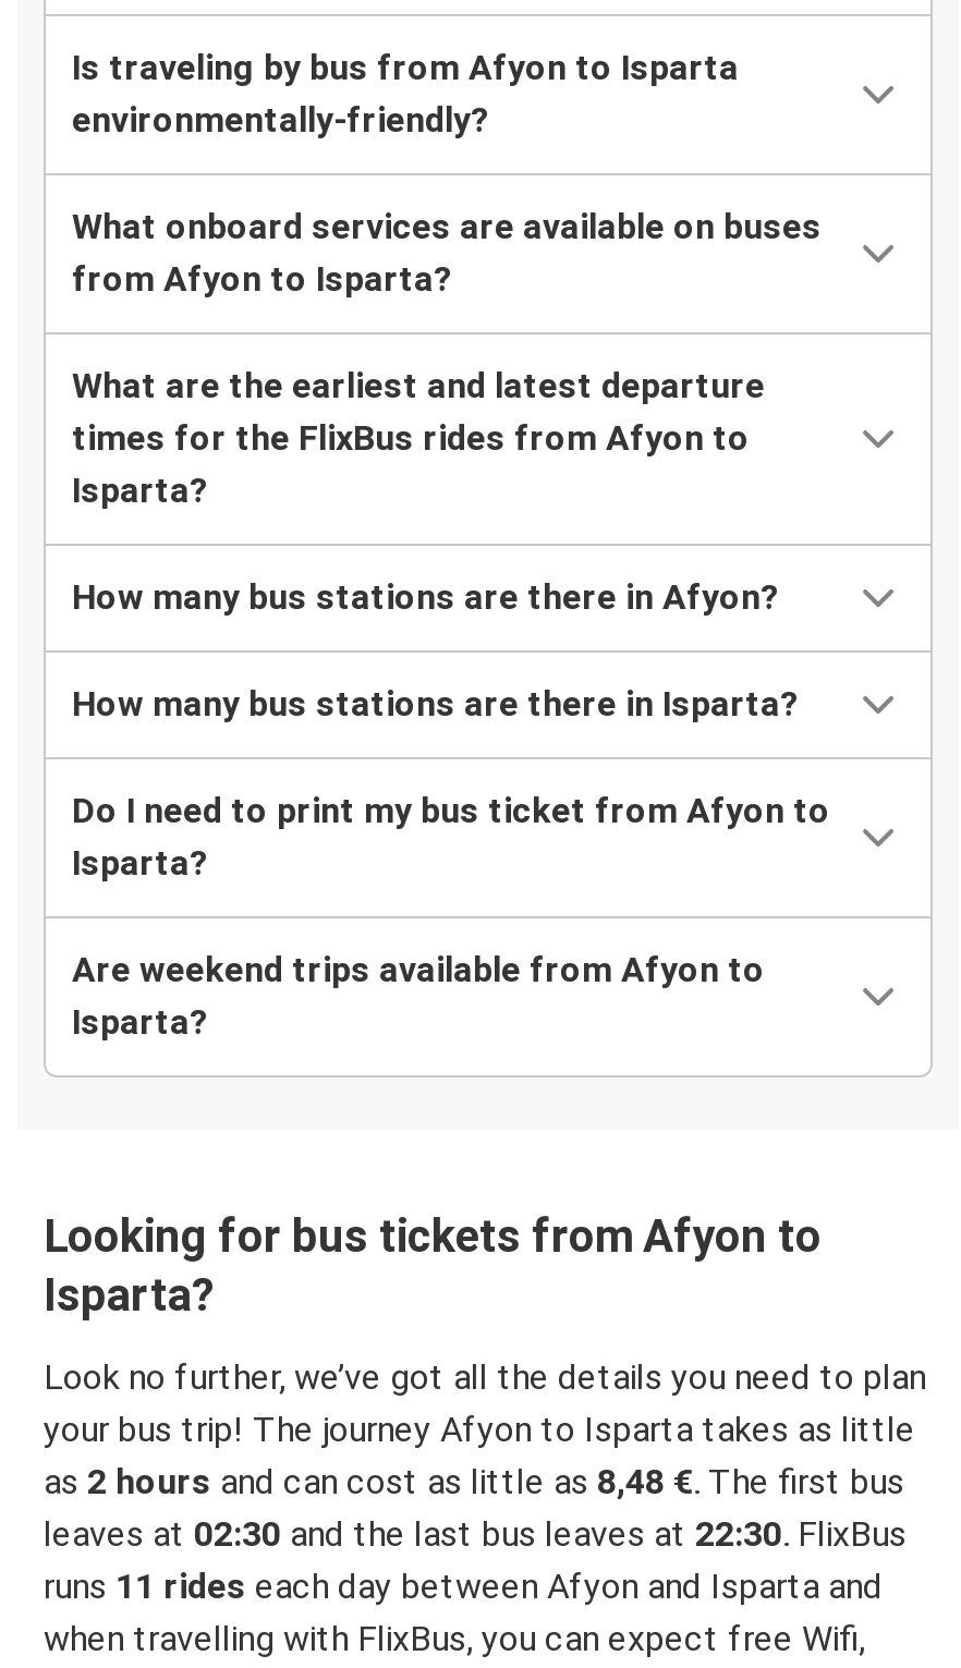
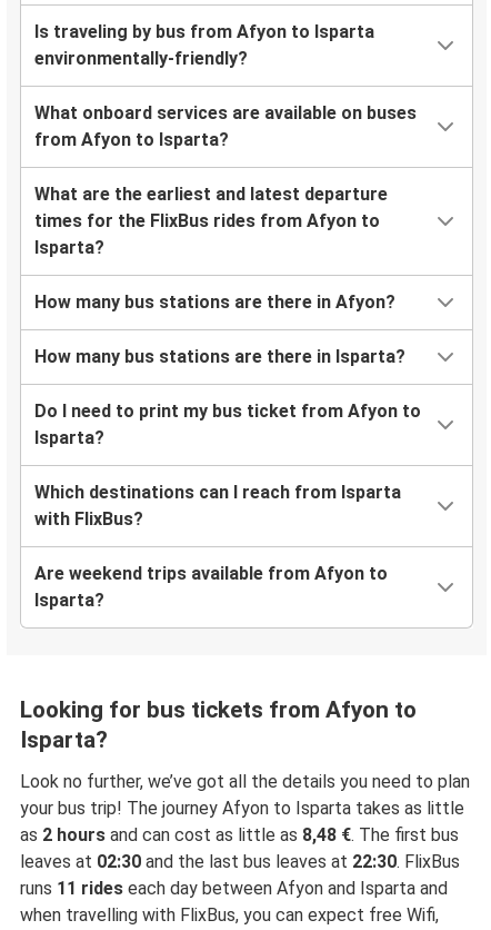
none -> [34,482,401,530] Which destinations can I reach from Isparta | with FlixBus?

